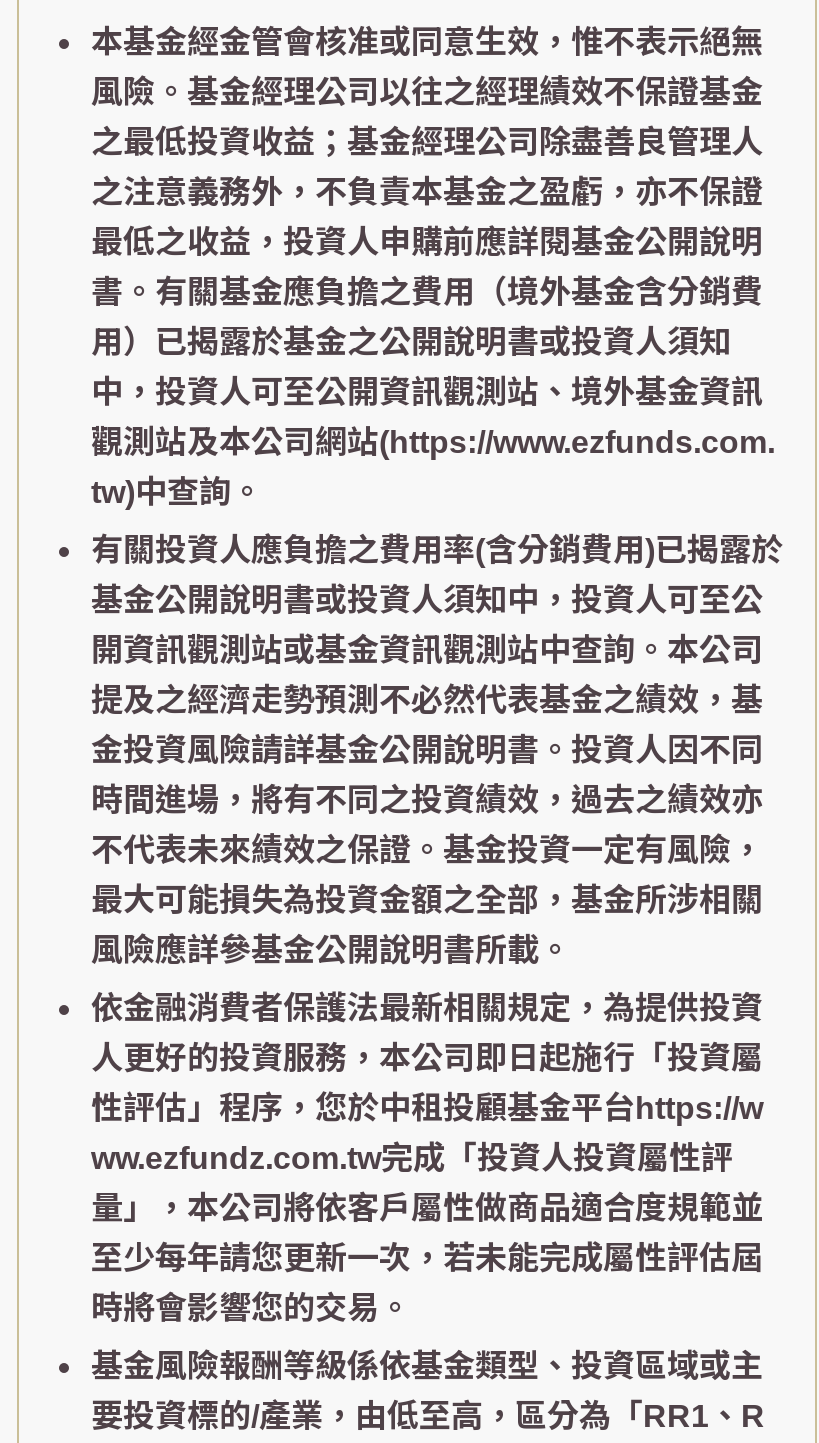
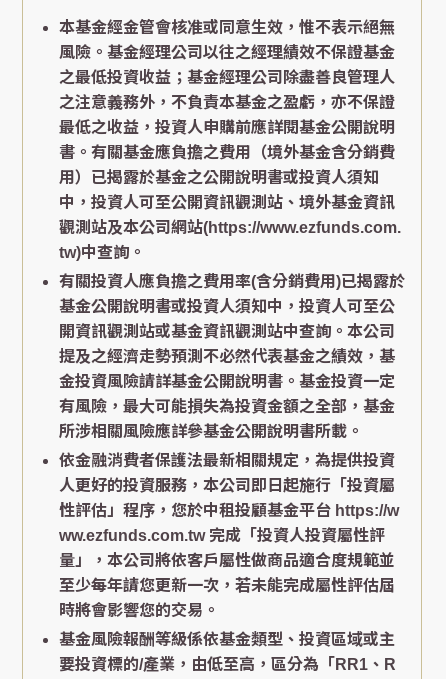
[91,733,763,967] 金投資風險請詳基金公開說明書。投資人因不同 | 時間進場，將有不同之投資績效，過去之績效亦 | 不代表未來績效之保證。基金投資一定有風險， | 最大可能損失為投資金額之全部，基金所涉相關 | 風險應詳參基金公開說明書所載。 -> [59,373,395,440] 金投資風險請詳基金公開說明書。基金投資一定 | 有風險，最大可能損失為投資金額之全部，基金 | 所涉相關風險應詳參基金公開說明書所載。
[91,1091,763,1125] 性評估」程序，您於中租投顧基金平台https://w -> [59,502,399,519] 性評估」程序，您於中租投顧基金平台 https://w
[91,1141,733,1175] ww.ezfundz.com.tw完成「投資人投資屬性評 -> [59,527,385,544] ww.ezfunds.com.tw 完成「投資人投資屬性評

